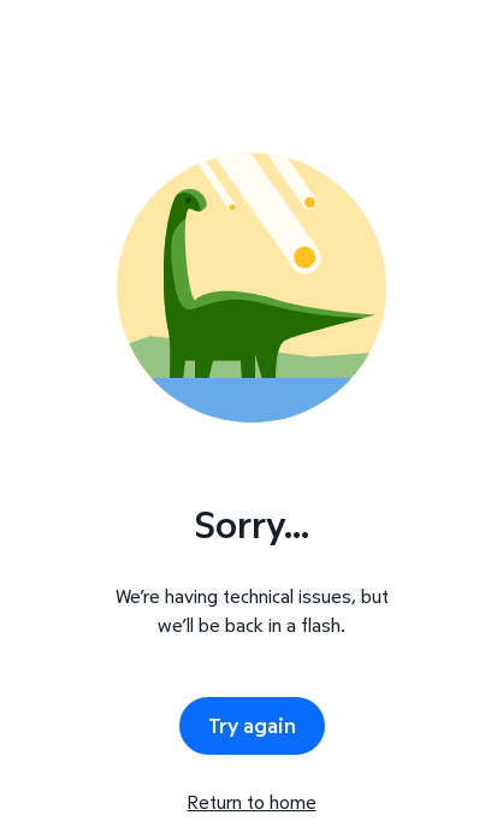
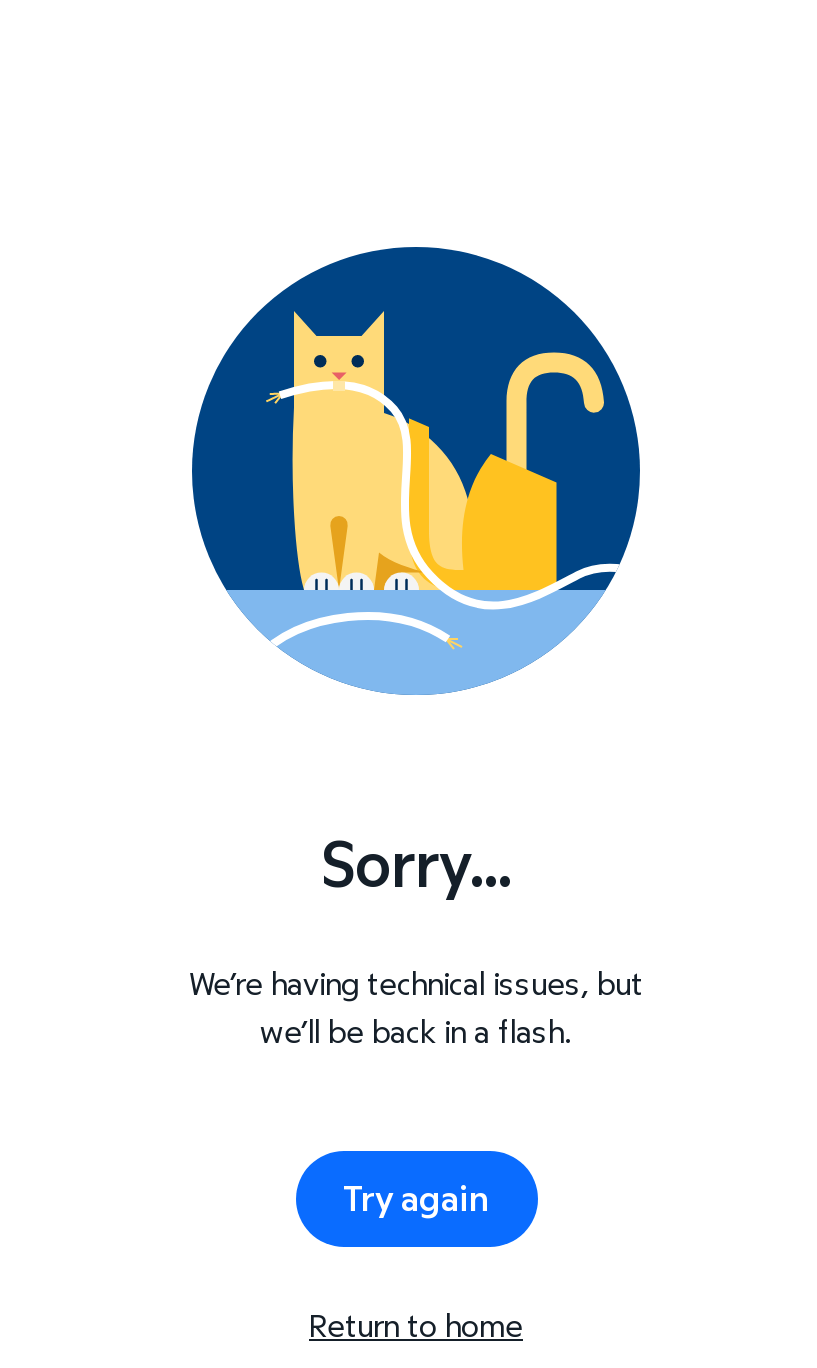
[117,153,386,395] [image] -> [190,245,642,651] [image]

